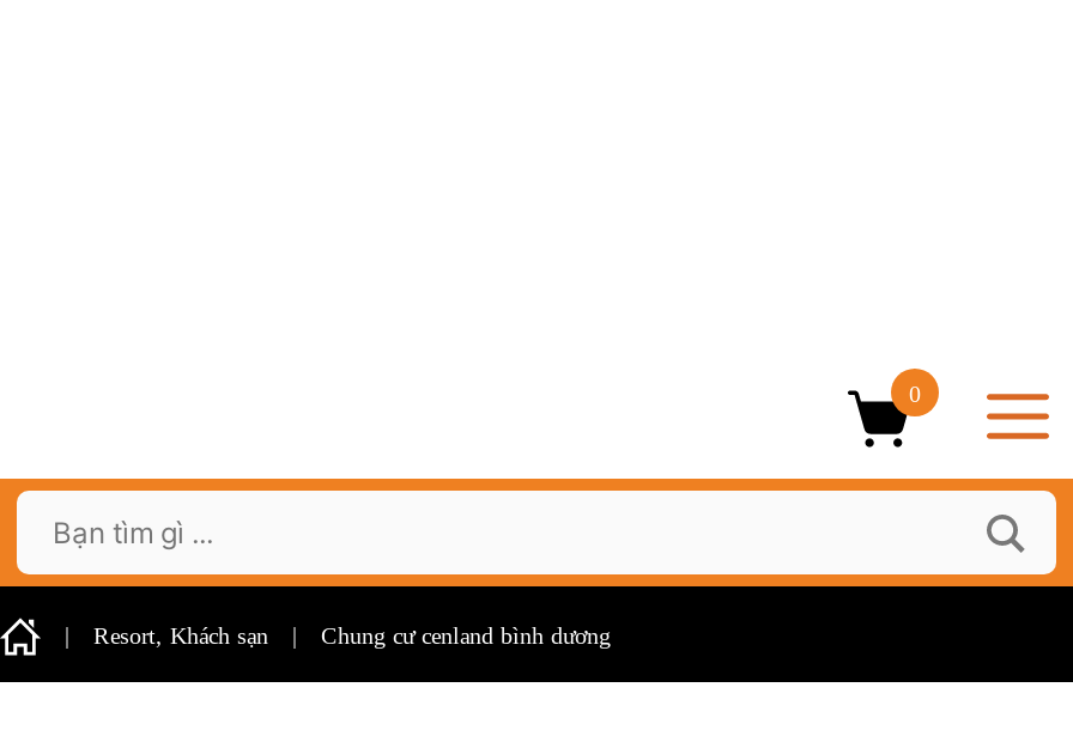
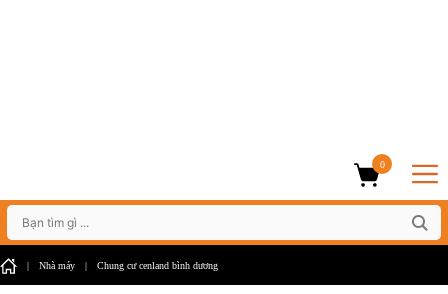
[93,621,268,647] Resort, Khách sạn -> [39,259,75,270] Nhà máy

